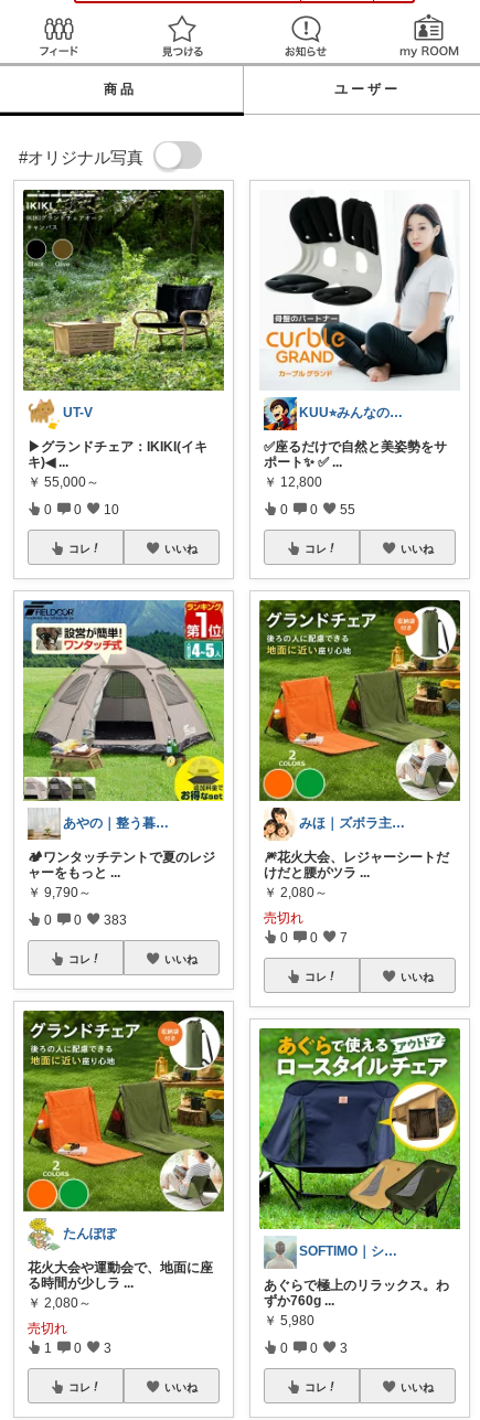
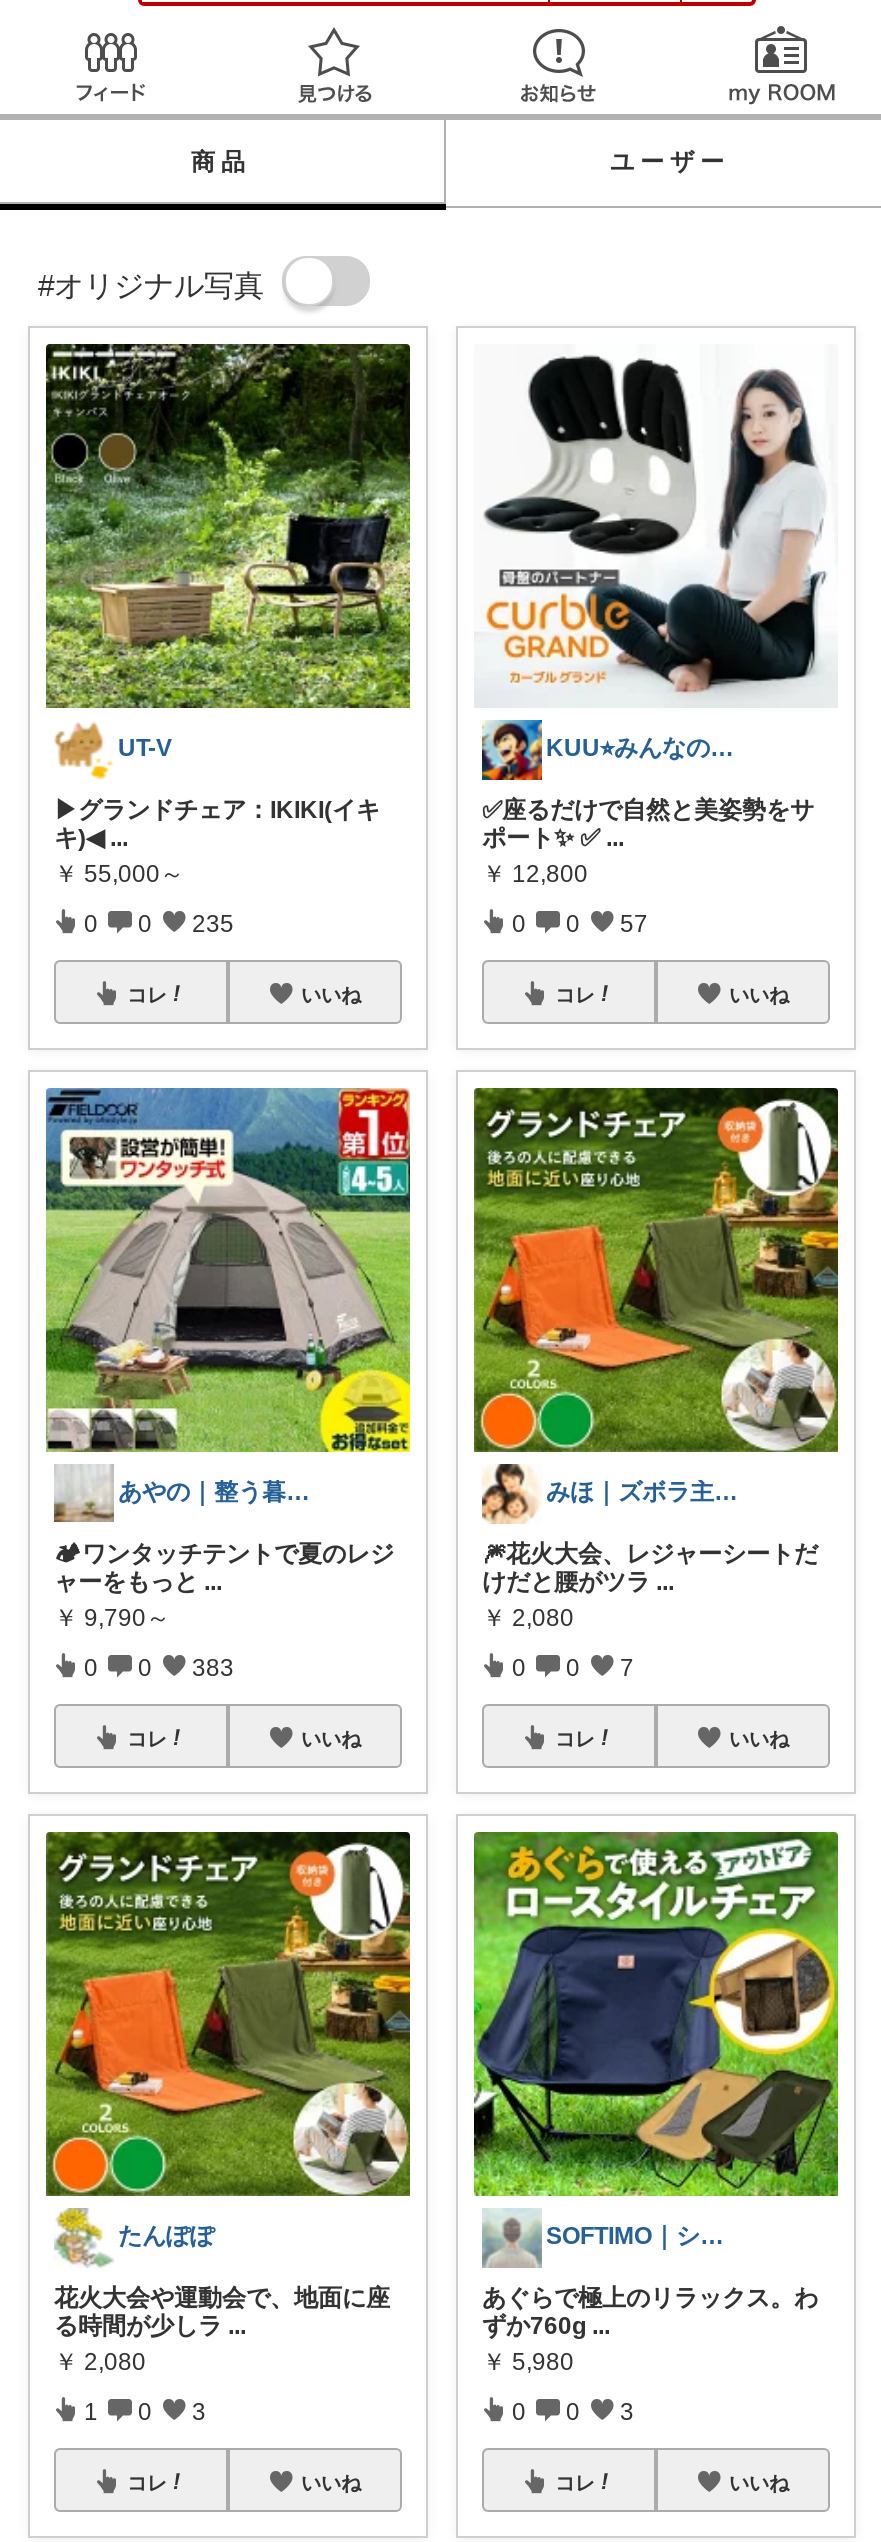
[44,502,119,515] 0 0 10 -> [84,910,234,934] 0 0 235
[280,502,355,515] 0 0 55 -> [512,910,648,934] 0 0 57
[264,885,328,925] ￥ 2,080～ | 売切れ -> [482,1604,574,1632] ￥ 2,080
[28,1295,92,1336] ￥ 2,080～ | 売切れ -> [54,2348,146,2376] ￥ 2,080

